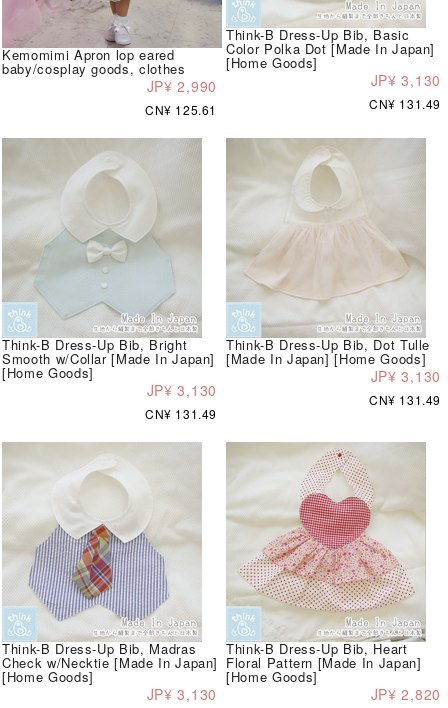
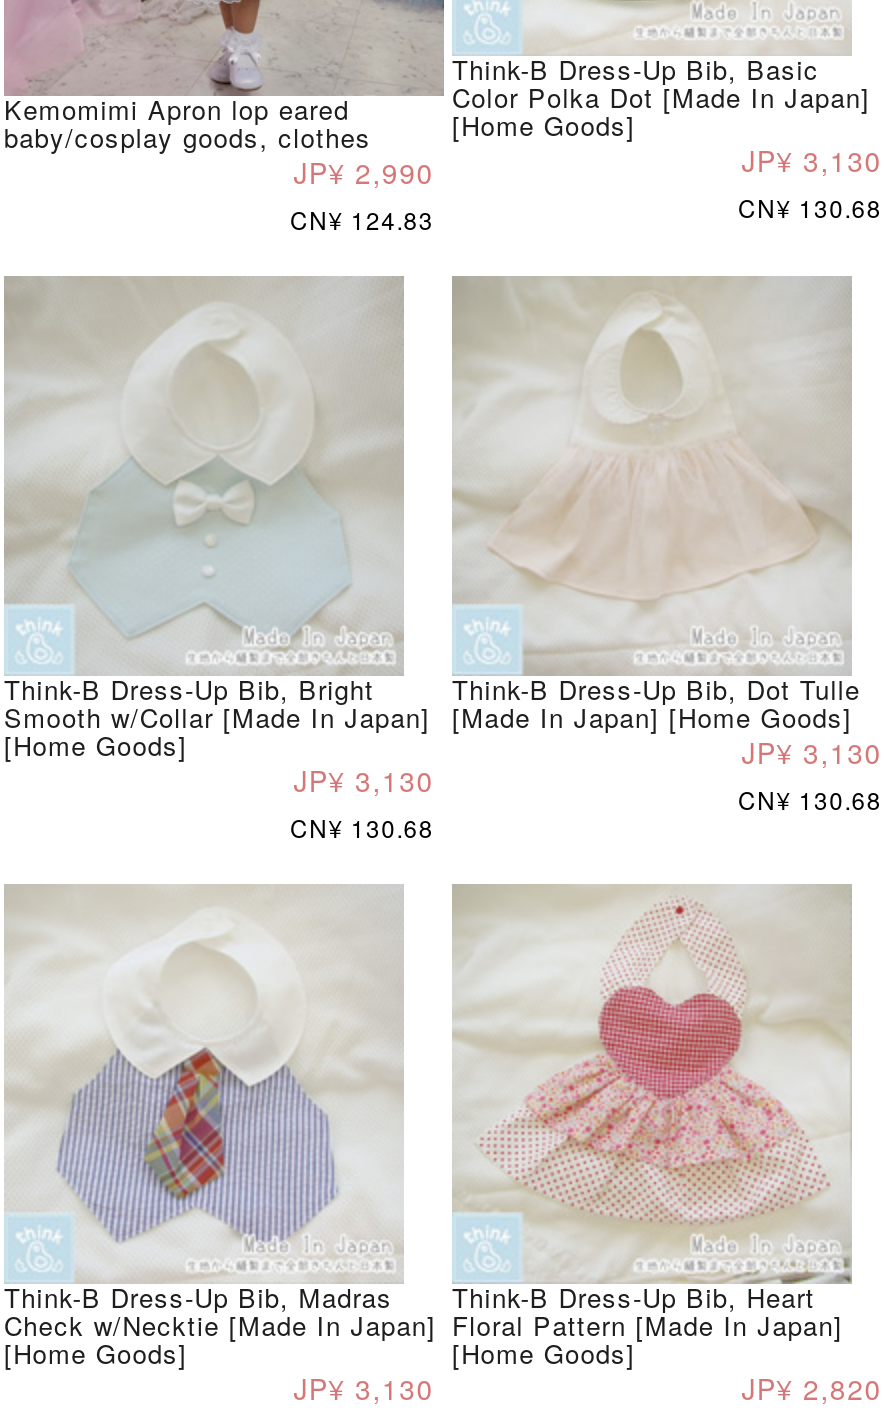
[369,95,441,112] CN¥ 131.49 -> [738,190,882,224] CN¥ 130.68
[145,101,217,118] CN¥ 125.61 -> [290,202,434,236] CN¥ 124.83
[369,391,441,408] CN¥ 131.49 -> [738,782,882,816] CN¥ 130.68
[145,405,217,422] CN¥ 131.49 -> [290,810,434,844] CN¥ 130.68

